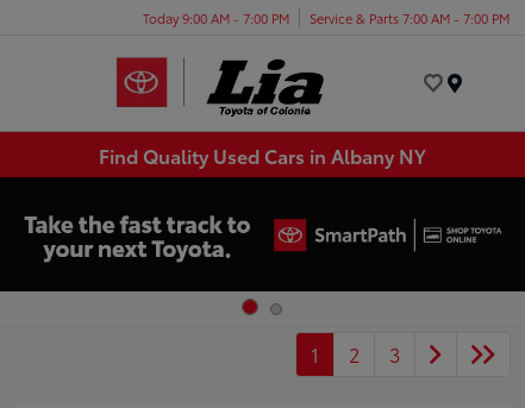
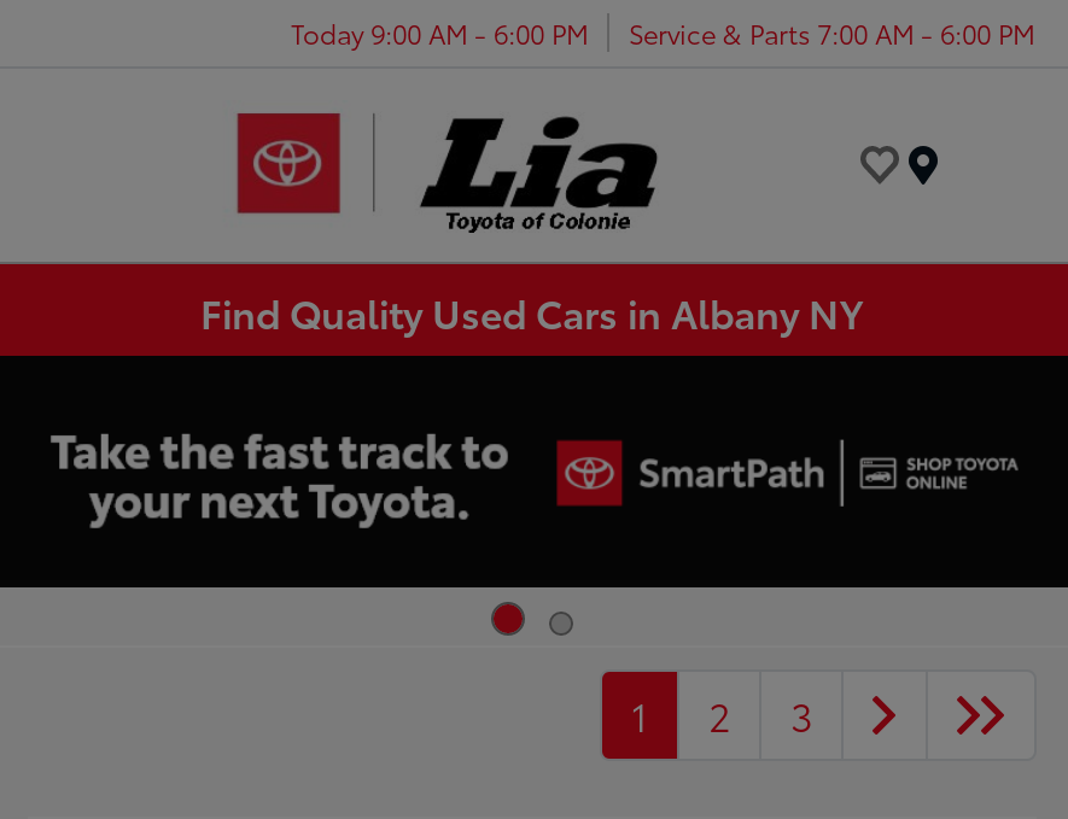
[143,8,289,27] Today 9:00 AM - 7:00 PM -> [291,12,588,51] Today 9:00 AM - 6:00 PM
[310,8,510,27] Service & Parts 7:00 AM - 7:00 PM -> [629,12,1034,51] Service & Parts 7:00 AM - 6:00 PM

